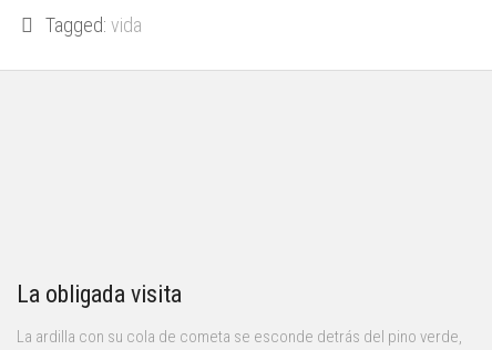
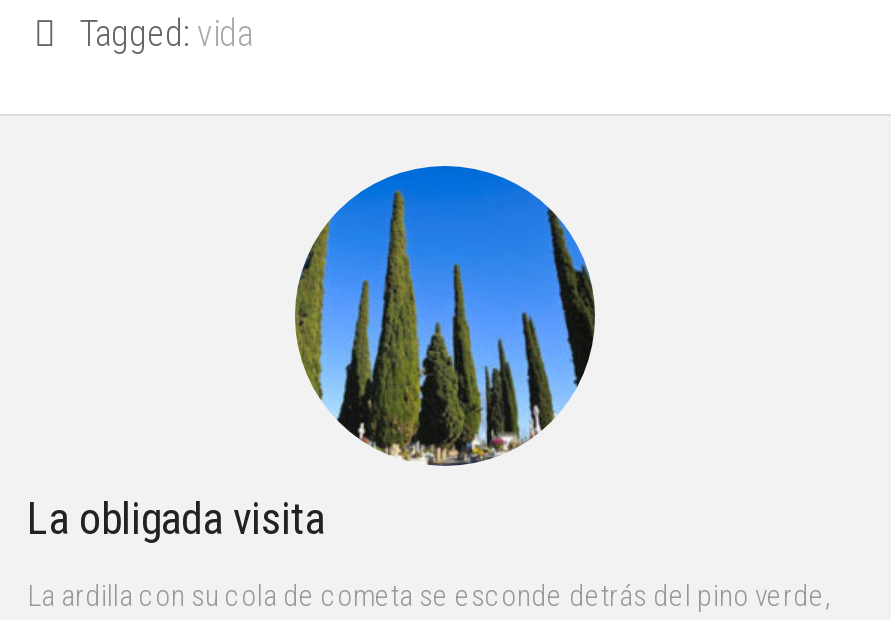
none -> [293,164,597,468] [image]

